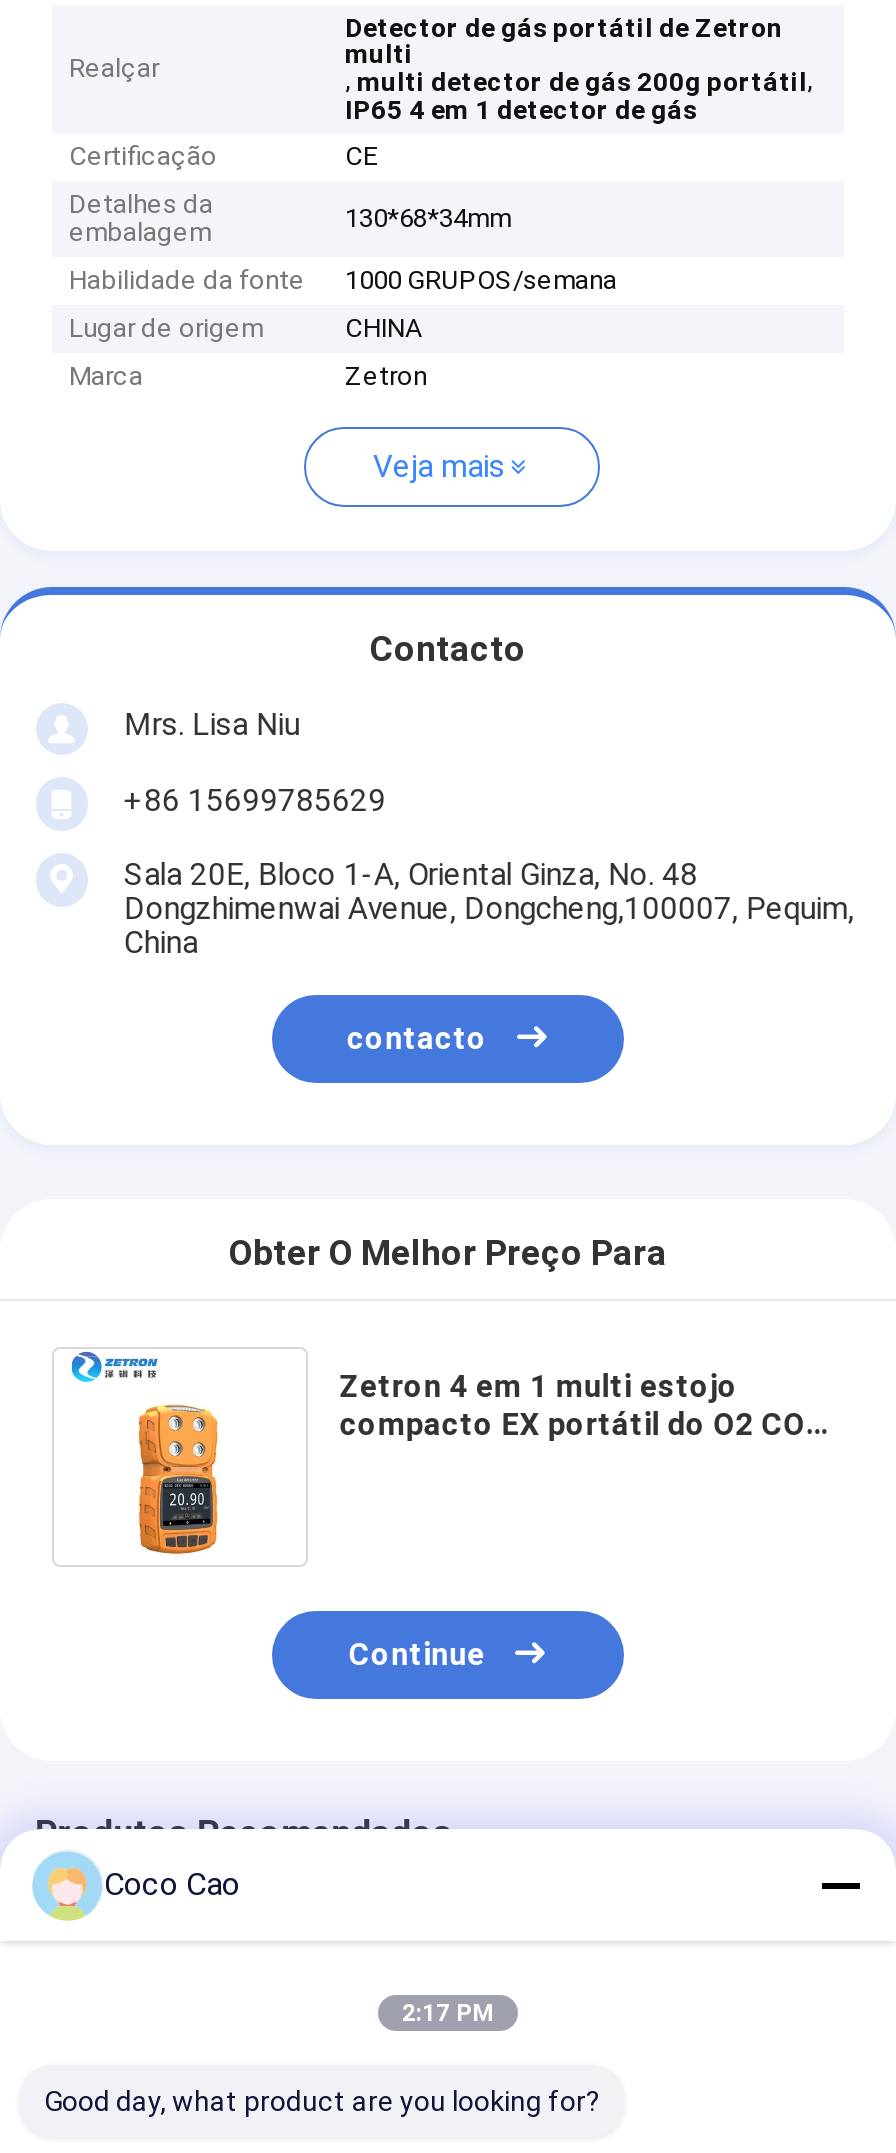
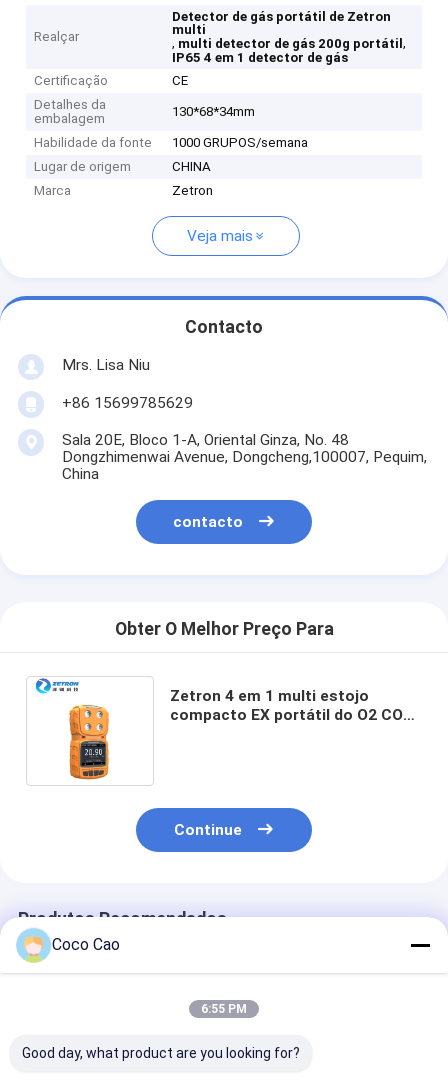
[402,1999,494,2027] 2:17 PM -> [201,1002,247,1016] 6:55 PM

